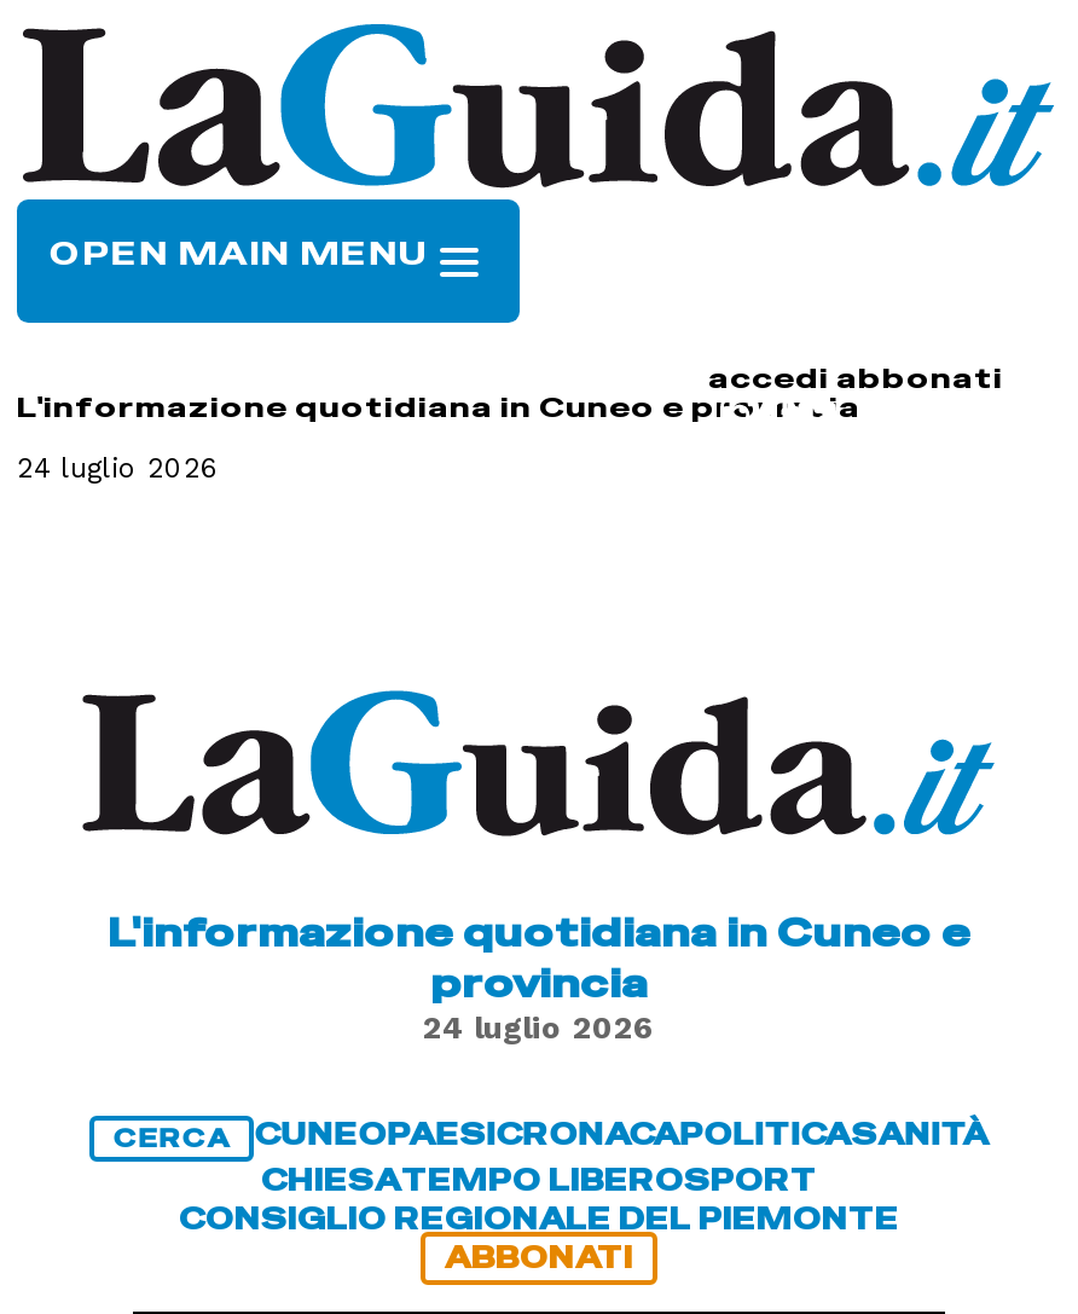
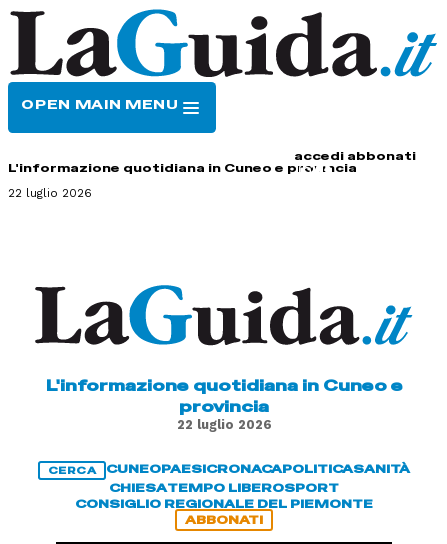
[17,451,220,485] 24 luglio 2026 -> [8,186,92,200] 22 luglio 2026
[423,1009,655,1045] 24 luglio 2026 -> [176,417,271,432] 22 luglio 2026

